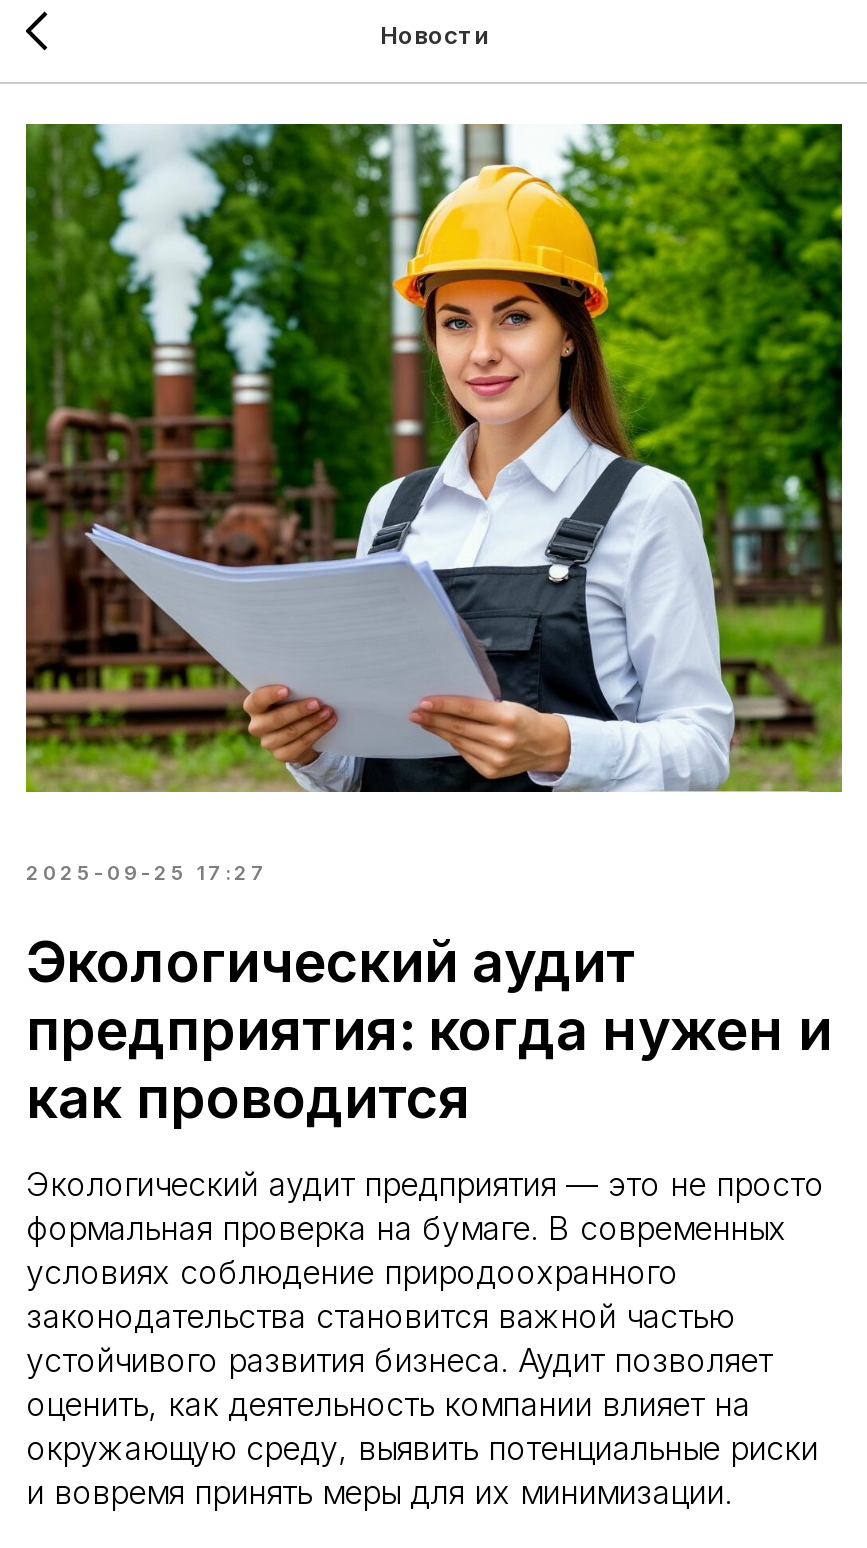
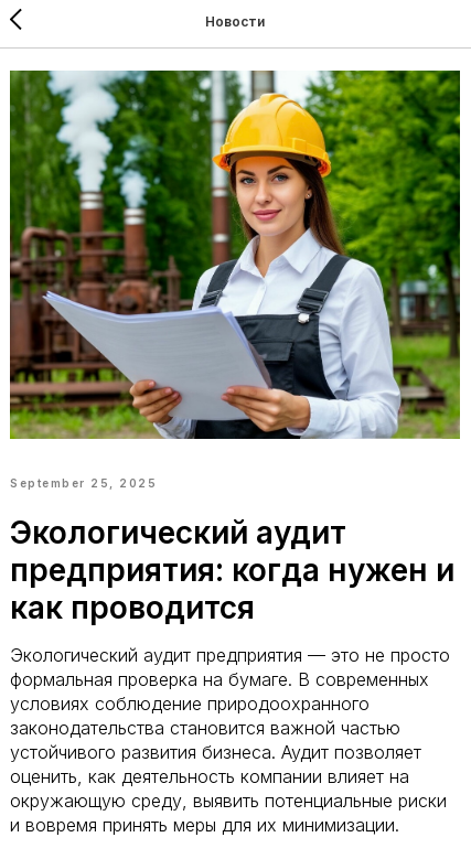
[26,860,268,884] 2025-09-25 17:27 -> [10,477,157,490] September 25, 2025

